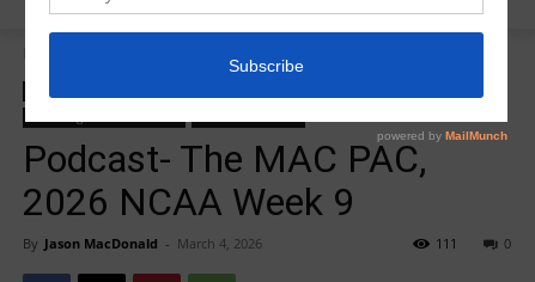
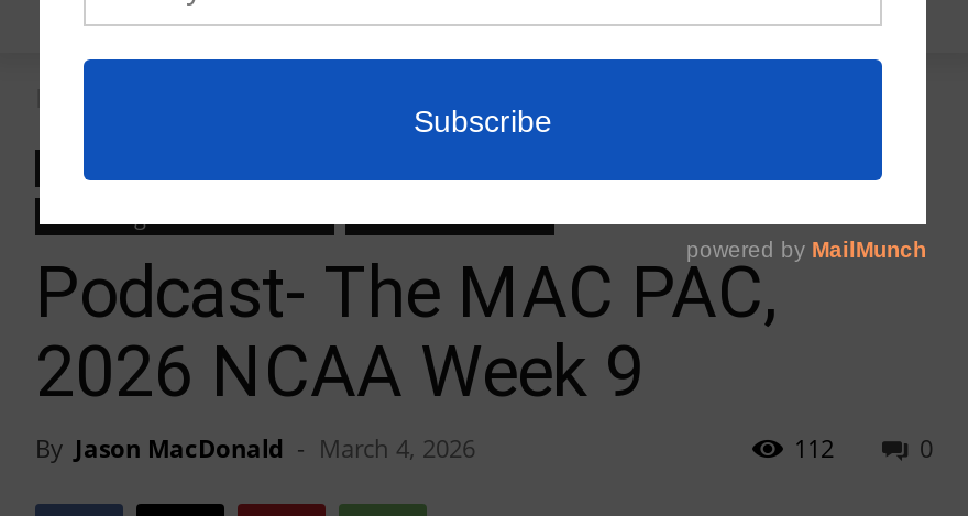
[436,234,457,252] 111 -> [794,431,834,464] 112

